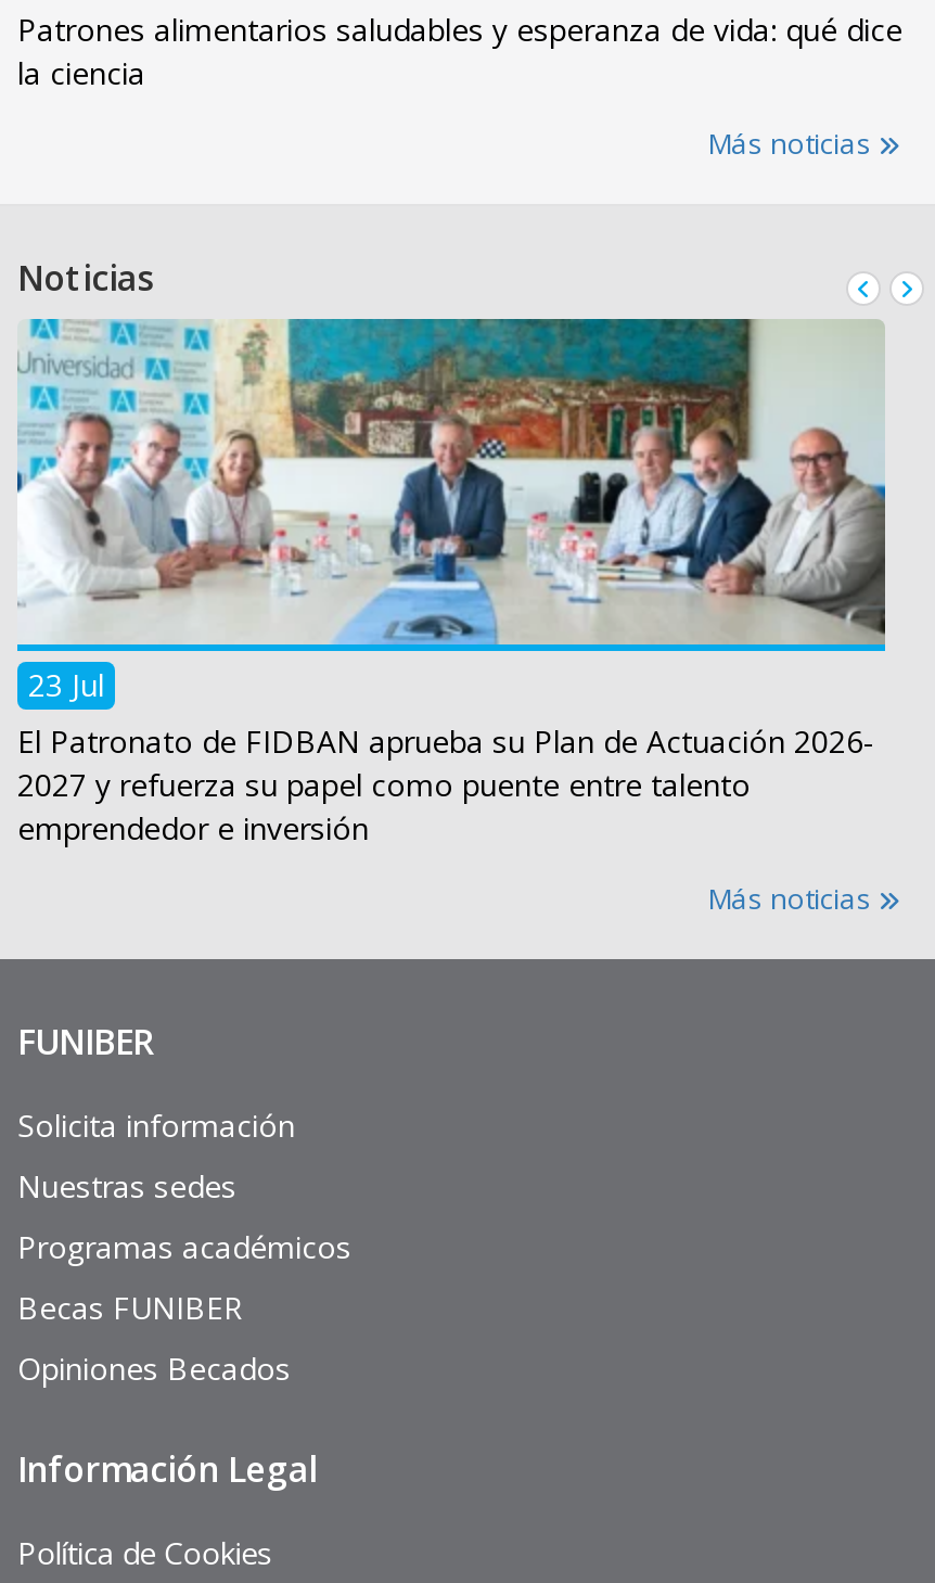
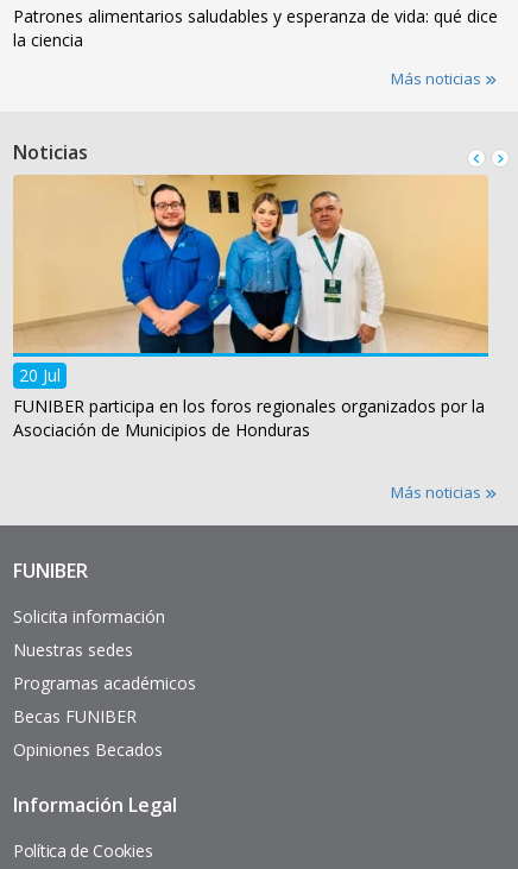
[15,317,887,848] [image] | 23 Jul | El Patronato de FIDBAN aprueba su Plan de Actuación 2026- | 2027 y refuerza su papel como puente entre talento | emprendedor e inversión -> [12,174,489,441] [image] | 20 Jul | FUNIBER participa en los foros regionales organizados por la | Asociación de Municipios de Honduras

